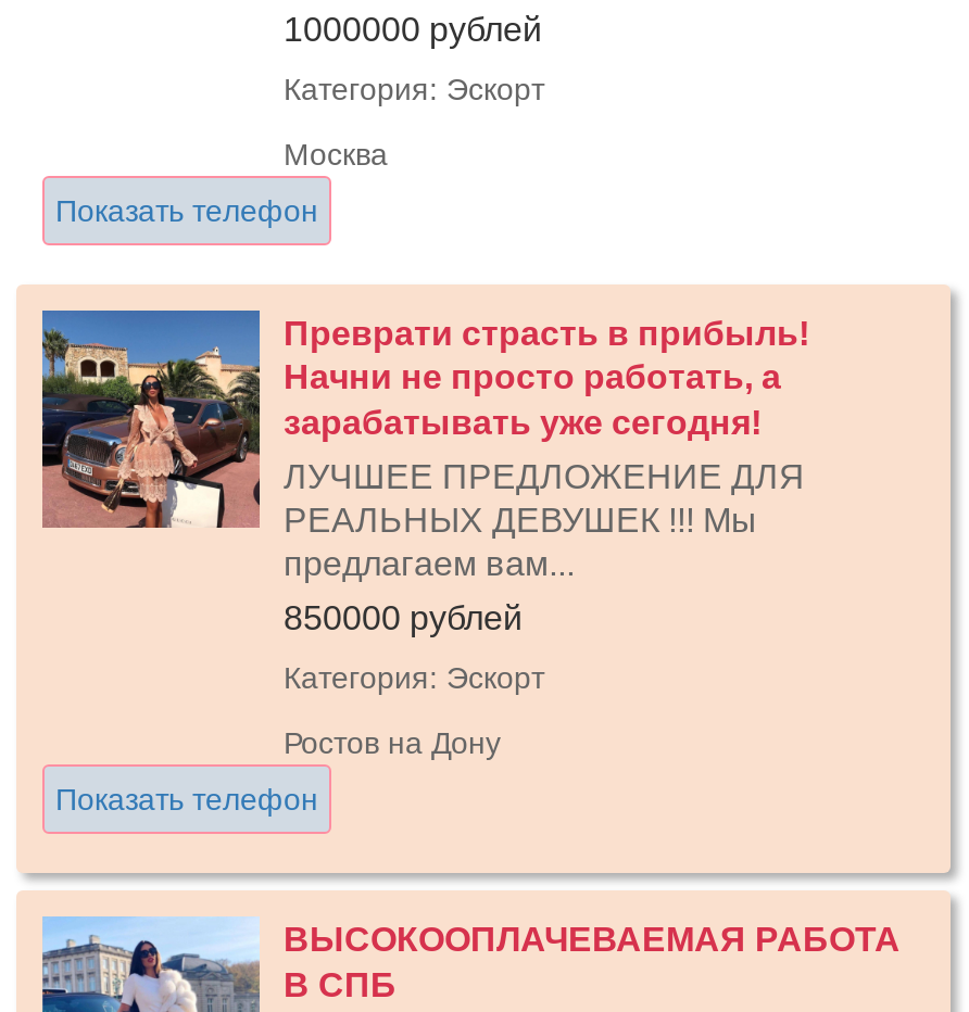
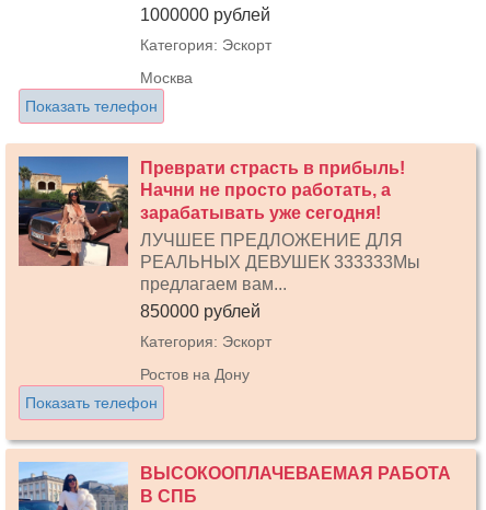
[284,501,757,538] РЕАЛЬНЫХ ДЕВУШЕК !!! Мы -> [140,253,420,271] РЕАЛЬНЫХ ДЕВУШЕК 333333Мы

